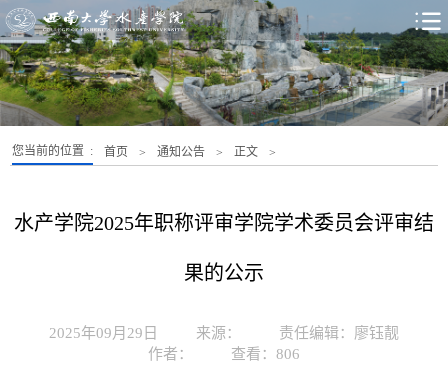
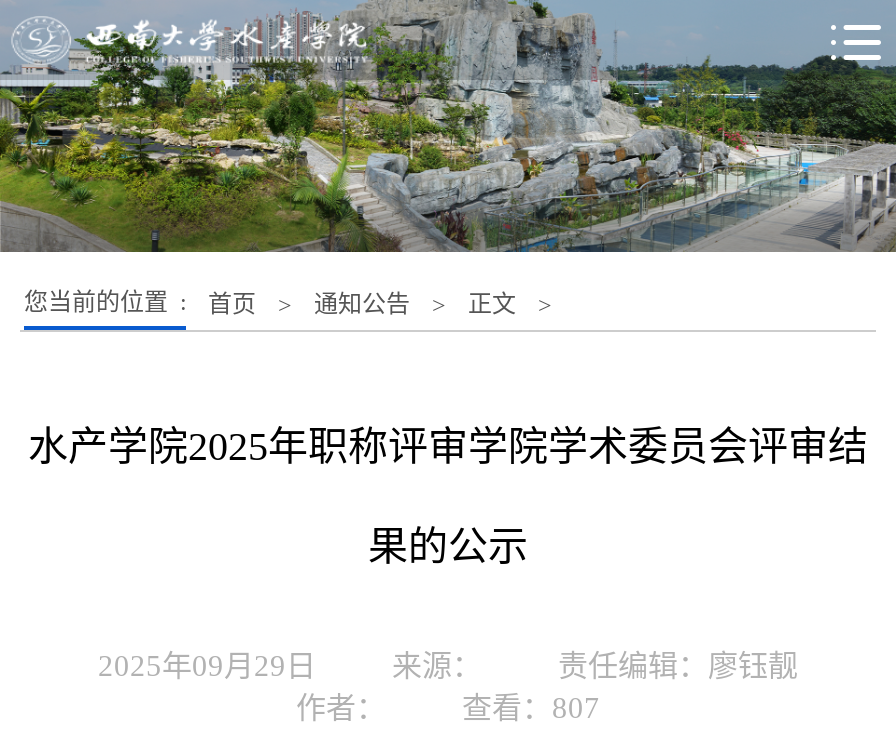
[231,345,300,360] 查看：806 -> [462,690,600,720] 查看：807

